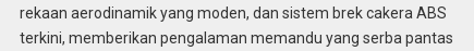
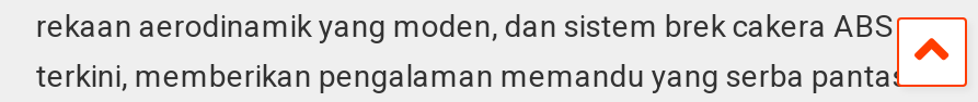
none -> [895,15,971,91] [image]

